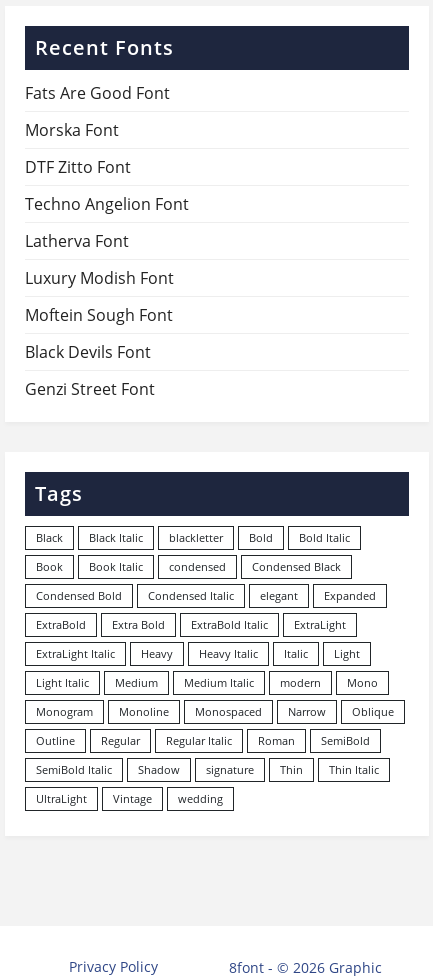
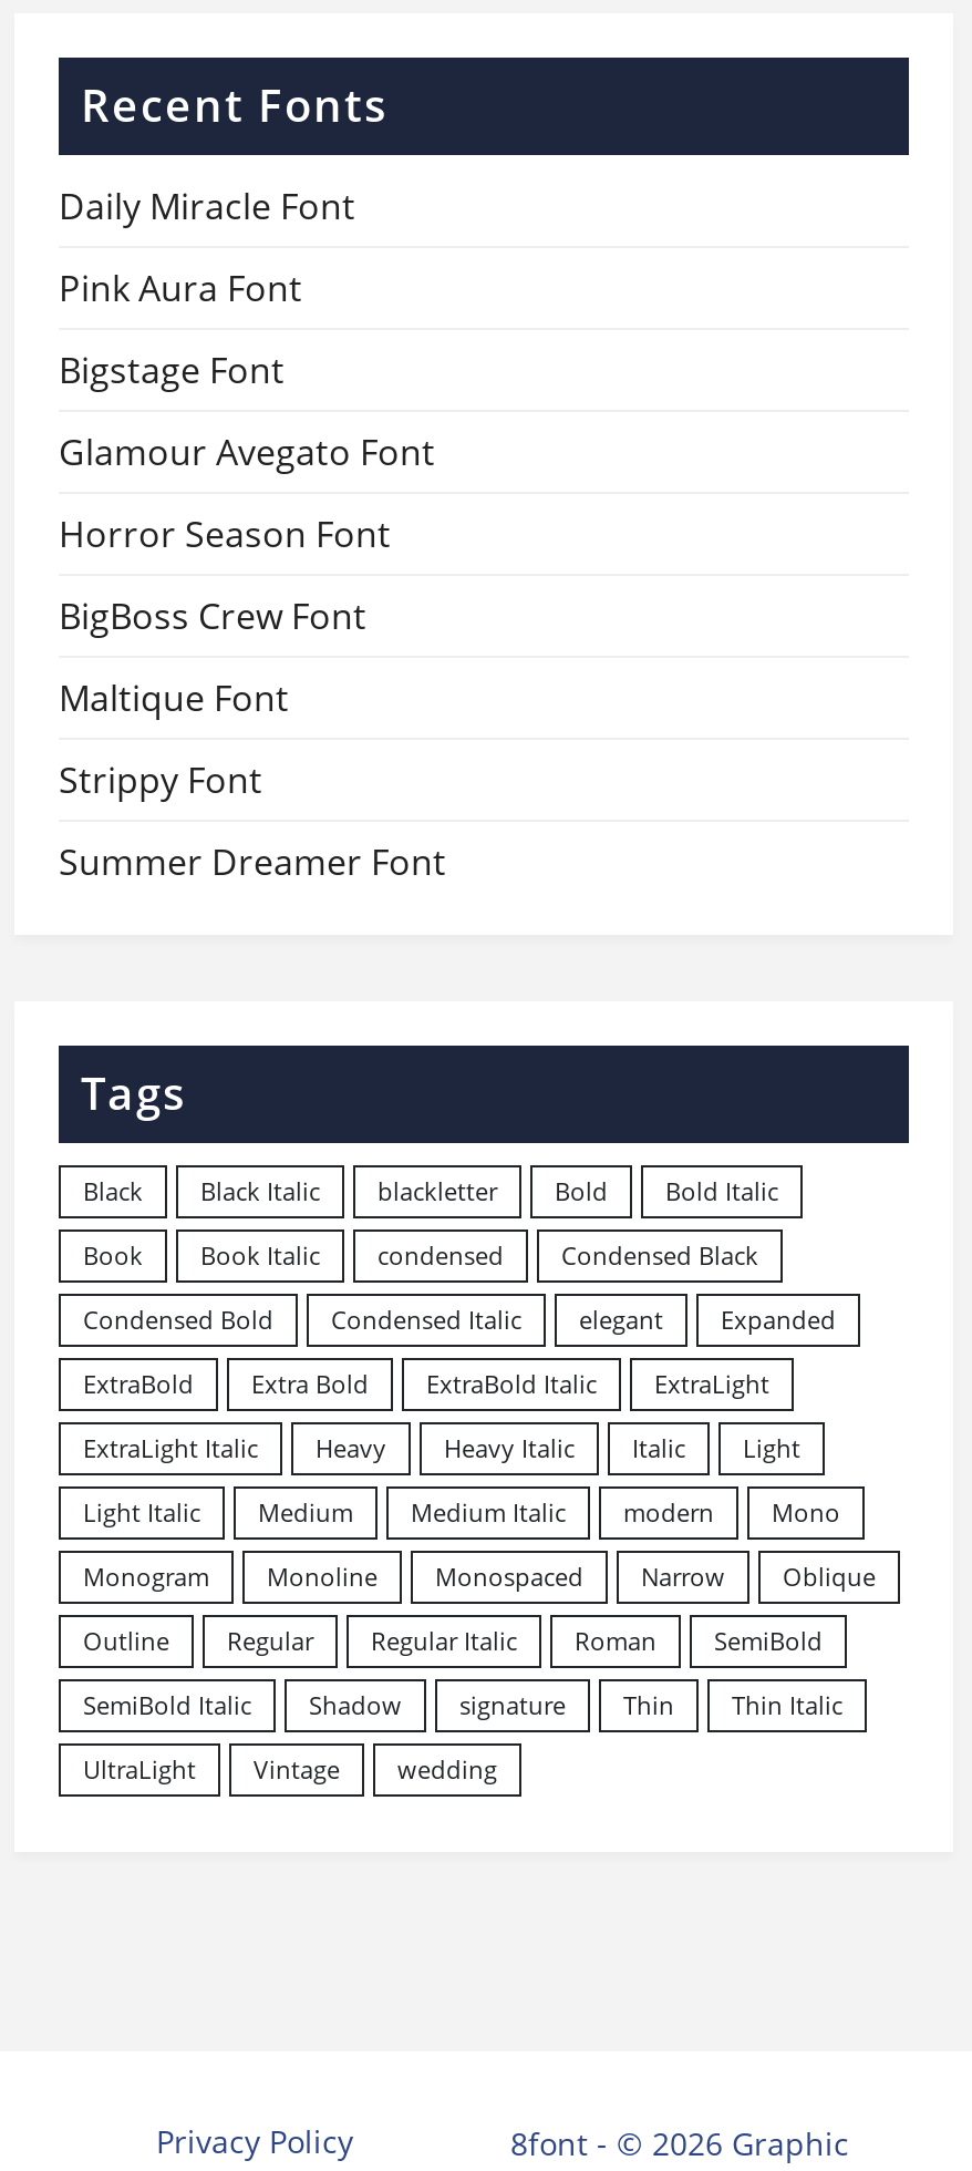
[25,82,170,104] Fats Are Good Font -> [59,181,355,230] Daily Miracle Font
[25,119,119,141] Morska Font -> [59,263,302,311] Pink Aura Font
[25,156,131,178] DTF Zitto Font -> [59,345,285,393] Bigstage Font
[25,193,189,215] Techno Angelion Font -> [59,427,435,475] Glamour Avegato Font
[25,230,129,252] Latherva Font -> [59,509,391,557] Horror Season Font
[25,267,174,289] Luxury Modish Font -> [59,591,366,639] BigBoss Crew Font
[25,304,173,326] Moftein Sough Font -> [59,673,289,721] Maltique Font
[25,341,151,363] Black Devils Font -> [59,755,262,803] Strippy Font
[25,378,155,400] Genzi Street Font -> [59,836,446,885] Summer Dreamer Font

